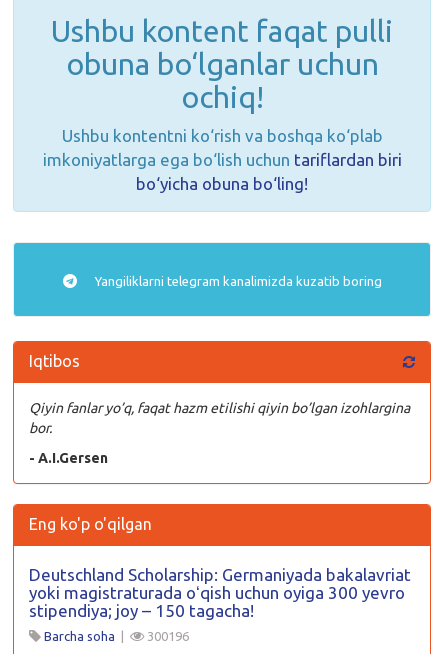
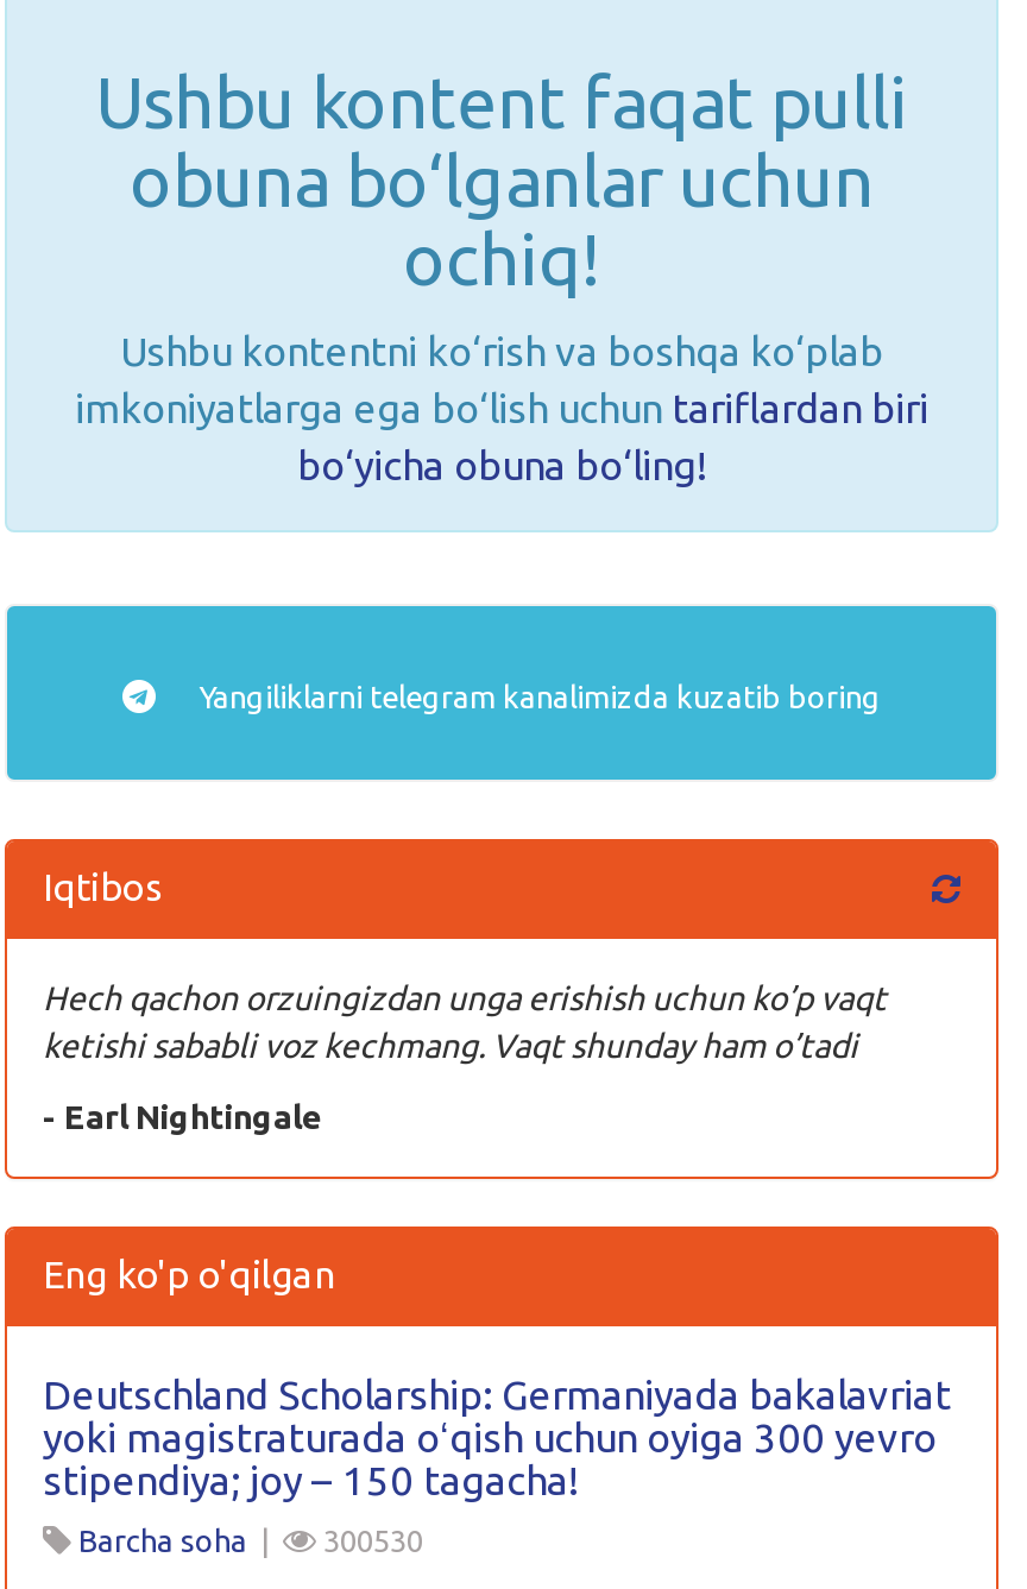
[29,400,410,436] Qiyin fanlar yo’q, faqat hazm etilishi qiyin bo’lgan izohlargina | bor. -> [43,979,887,1064] Hech qachon orzuingizdan unga erishish uchun ko’p vaqt | ketishi sababli voz kechmang. Vaqt shunday ham o’tadi
[29,450,108,466] - A.I.Gersen -> [43,1098,323,1136] - Earl Nightingale
[144,629,189,643] 300196 -> [316,1523,423,1556] 300530

